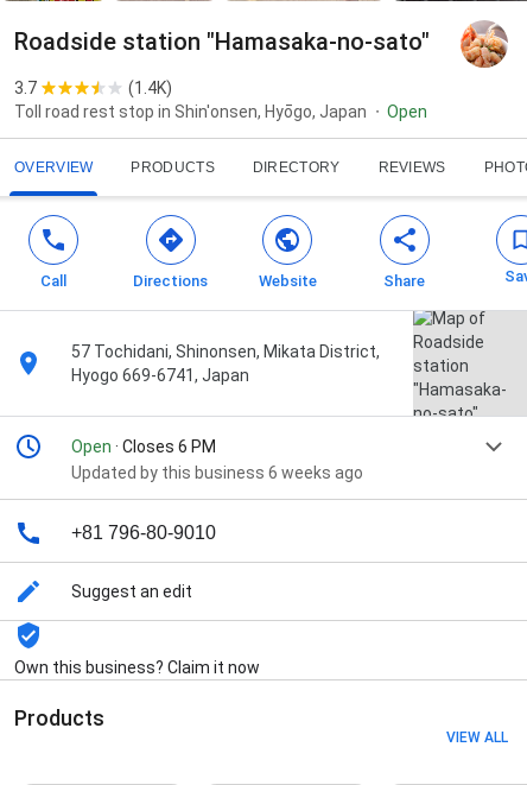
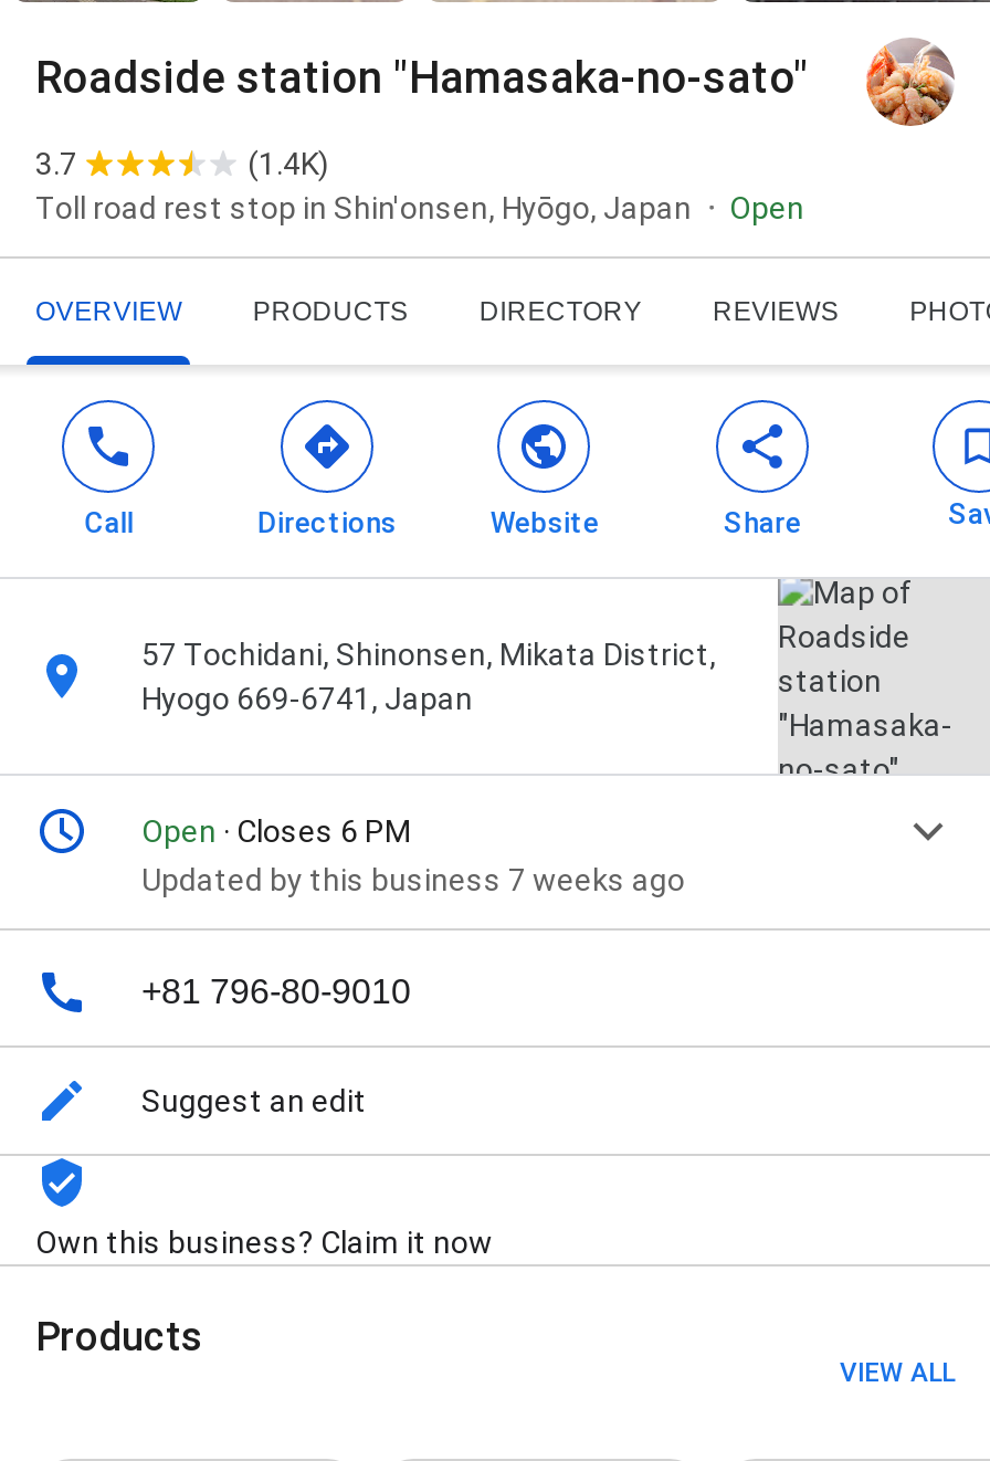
[71,463,363,482] Updated by this business 6 weeks ago -> [141,862,685,898] Updated by this business 7 weeks ago

